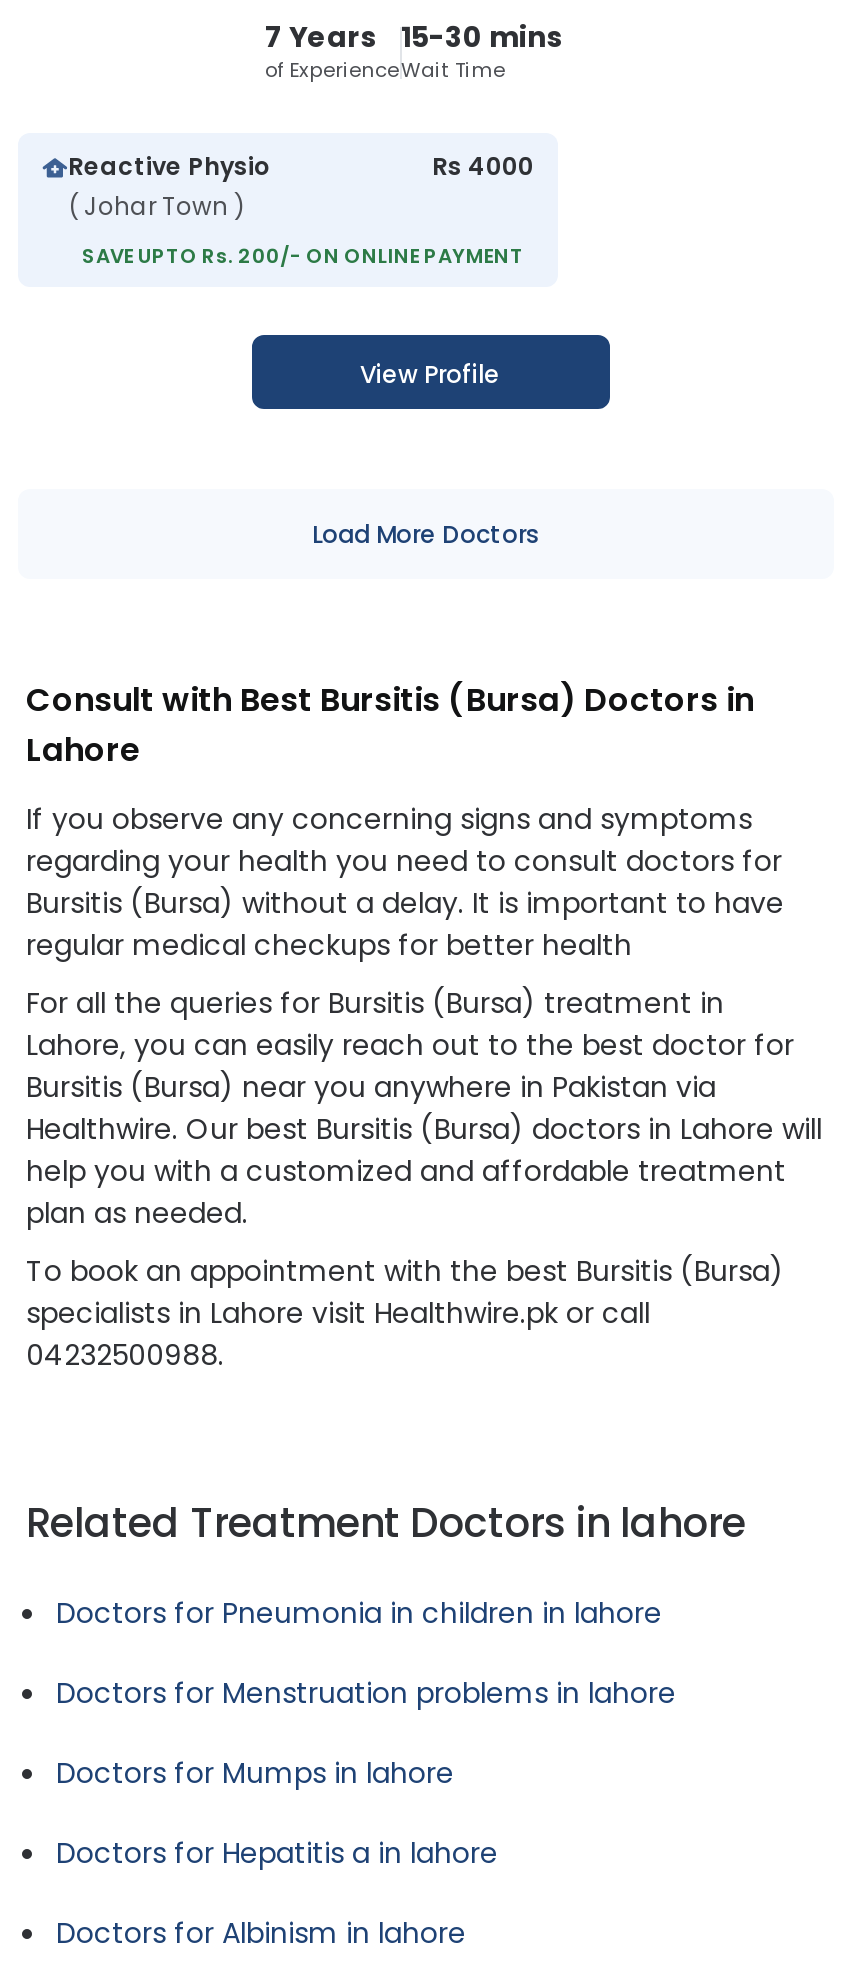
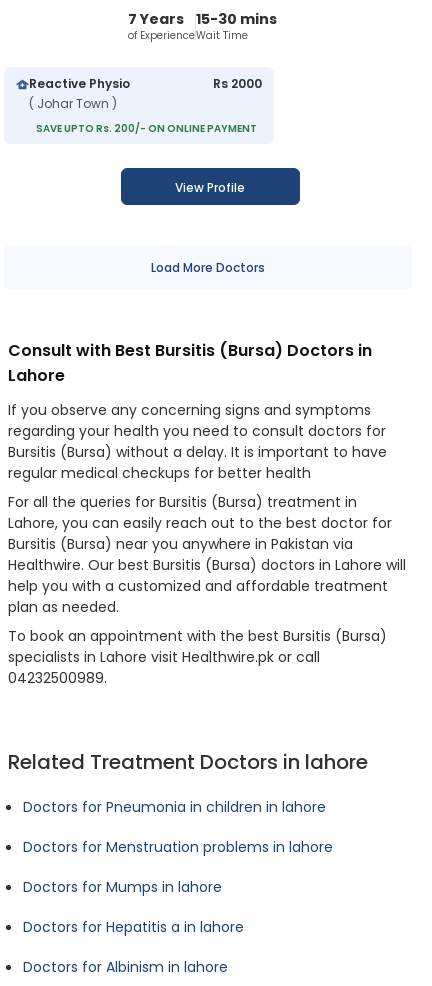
[432,149,534,183] Rs 4000 -> [213,75,262,92] Rs 2000
[26,1335,224,1375] 04232500988. -> [8,668,107,688] 04232500989.

